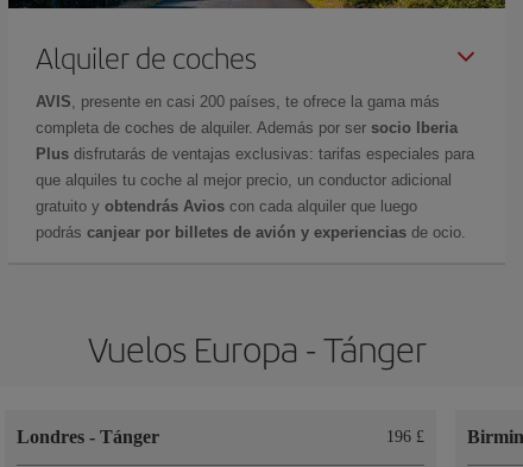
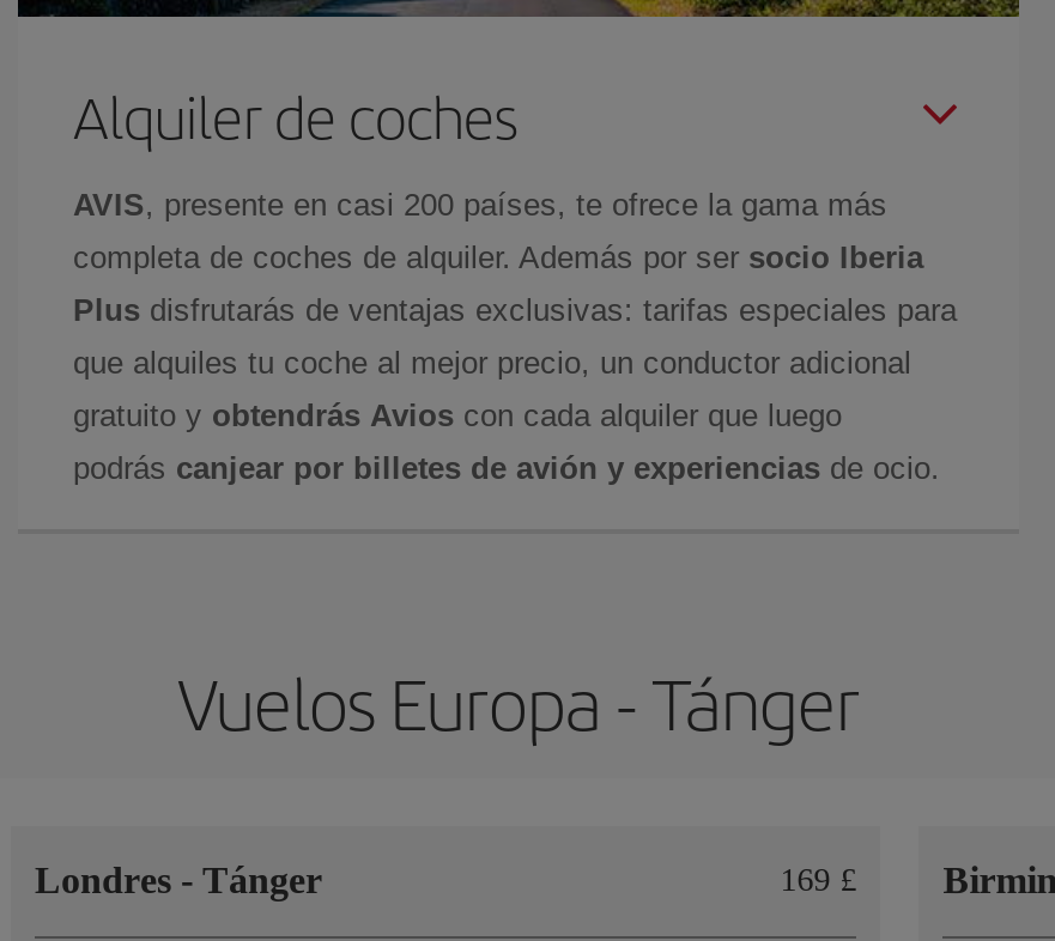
[387,428,425,445] 196 £ -> [780,862,857,897] 169 £

